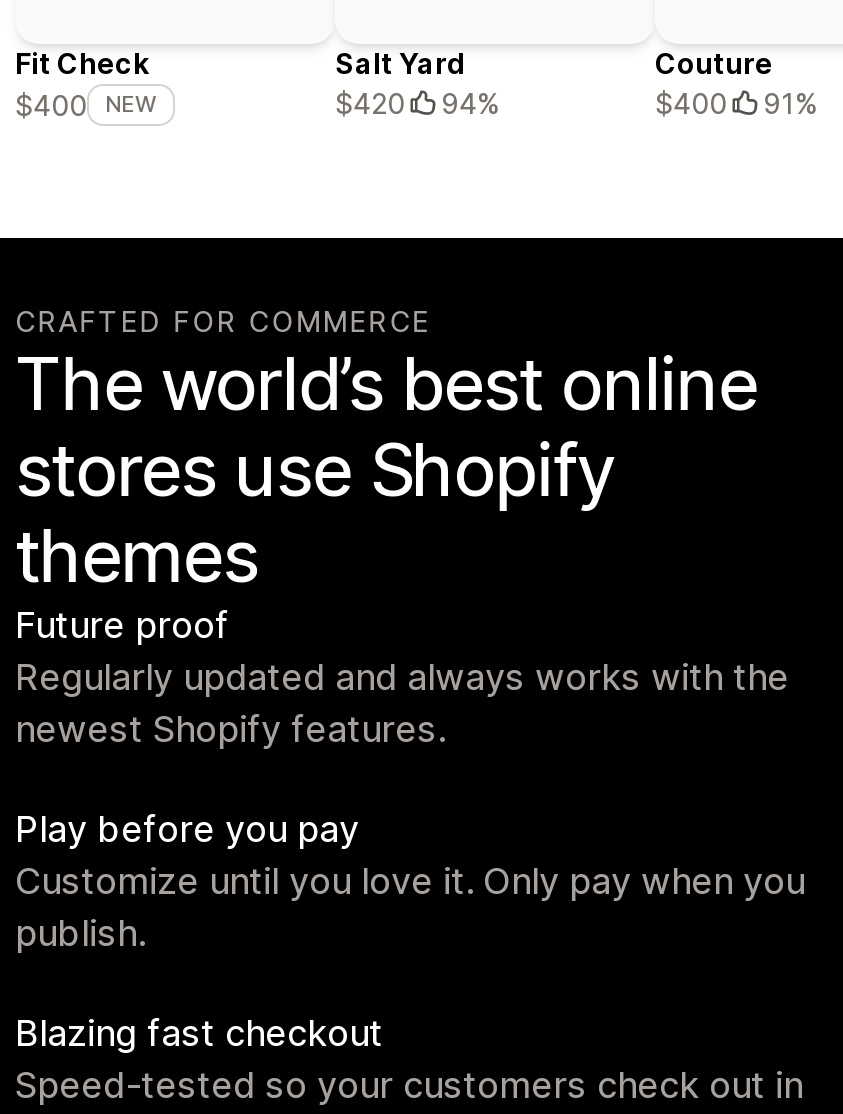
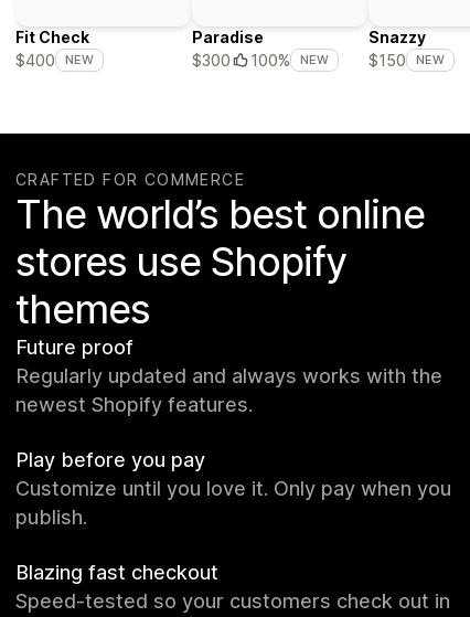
[335,47,499,121] Salt Yard | $420 | 94% -> [192,28,329,69] Paradise | $300 | 100% | NEW
[655,47,817,121] Couture | $400 | 91% -> [368,28,445,69] Snazzy | $150 | NEW

